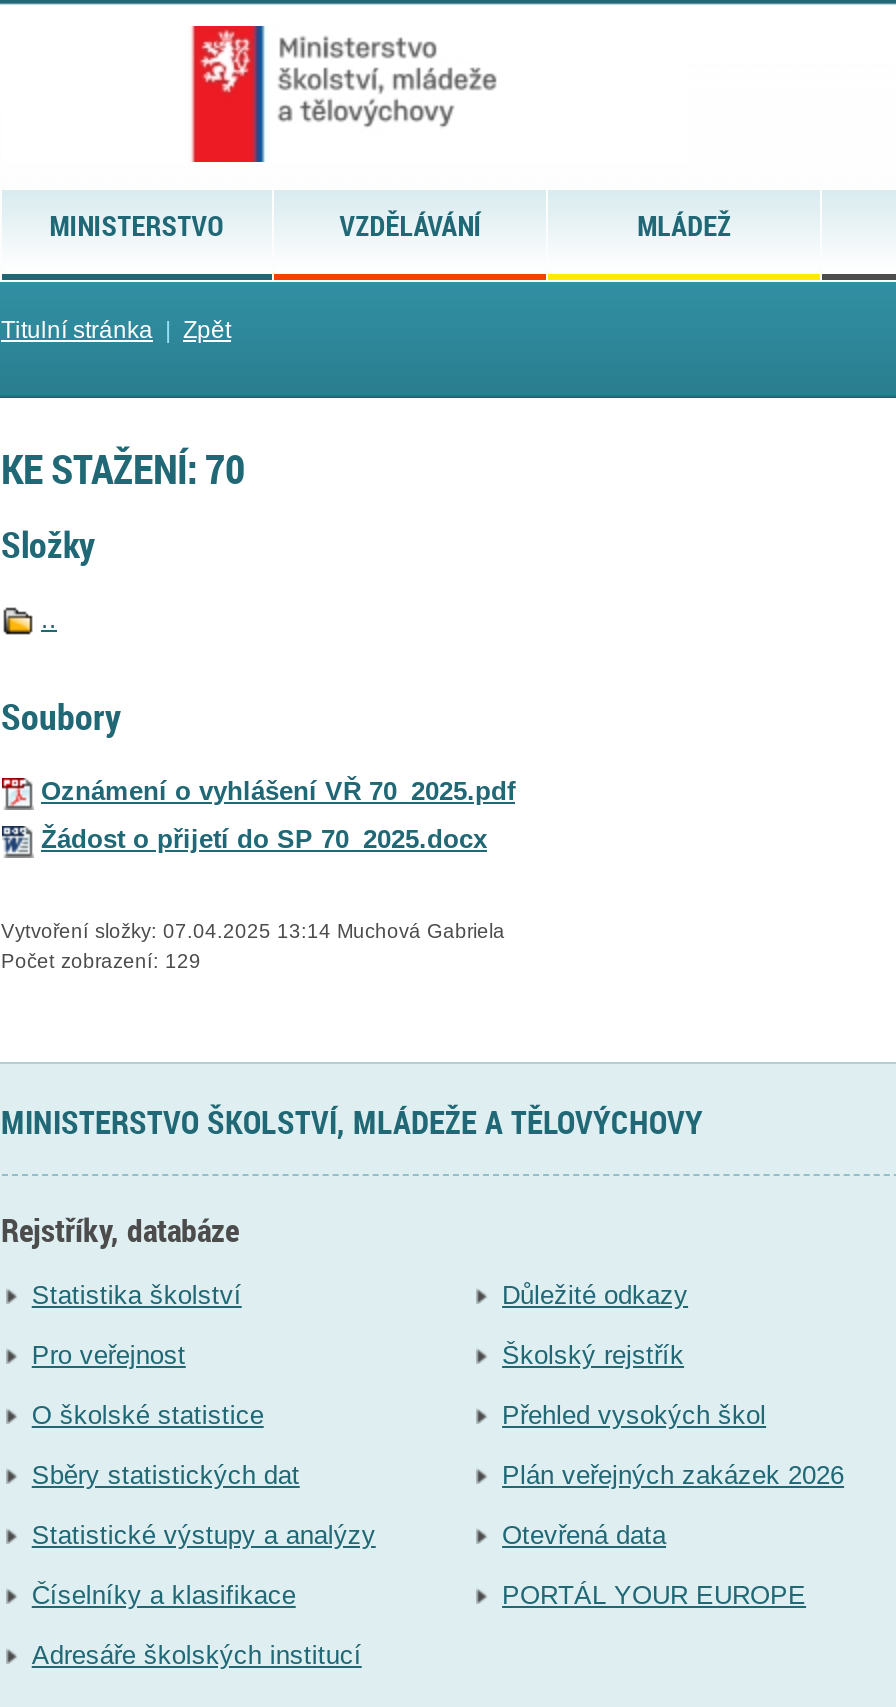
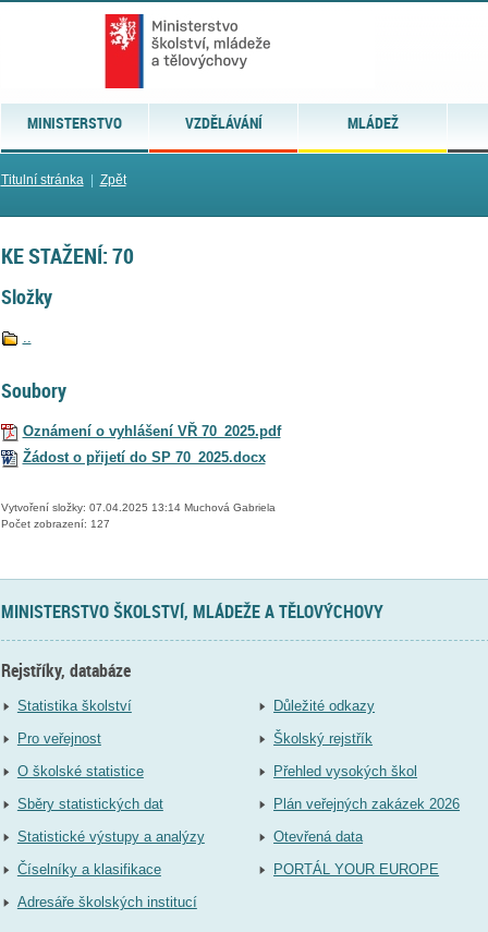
[1,950,201,972] Počet zobrazení: 129 -> [1,518,109,530] Počet zobrazení: 127

